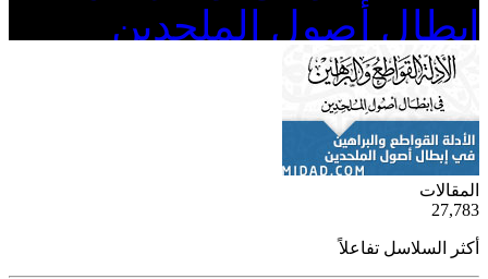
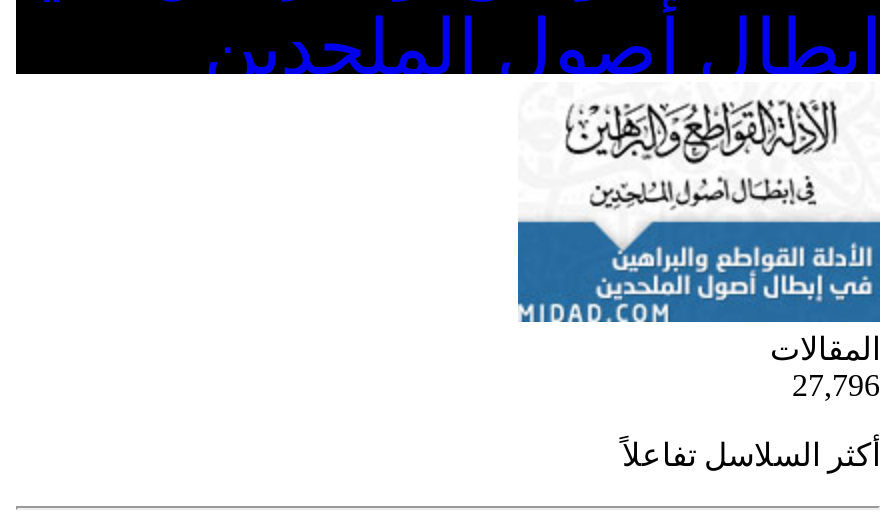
[431,201,479,219] 27,783 -> [792,368,880,402] 27,796

